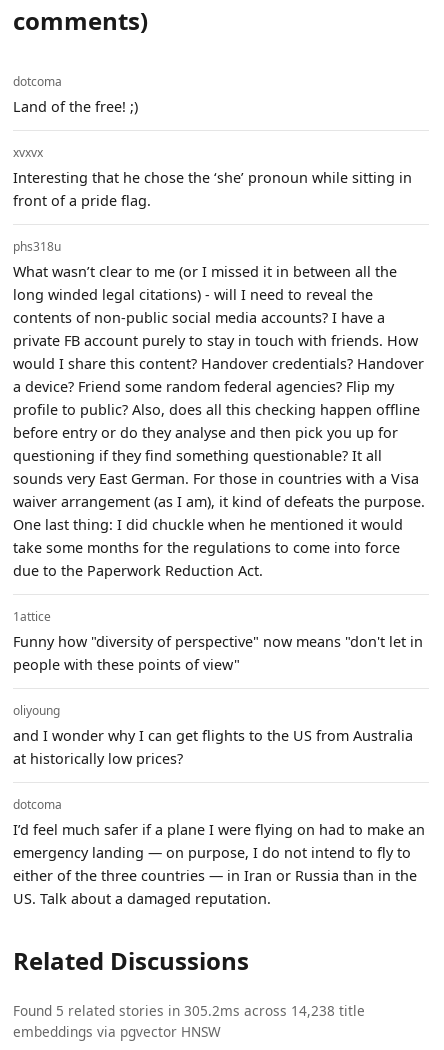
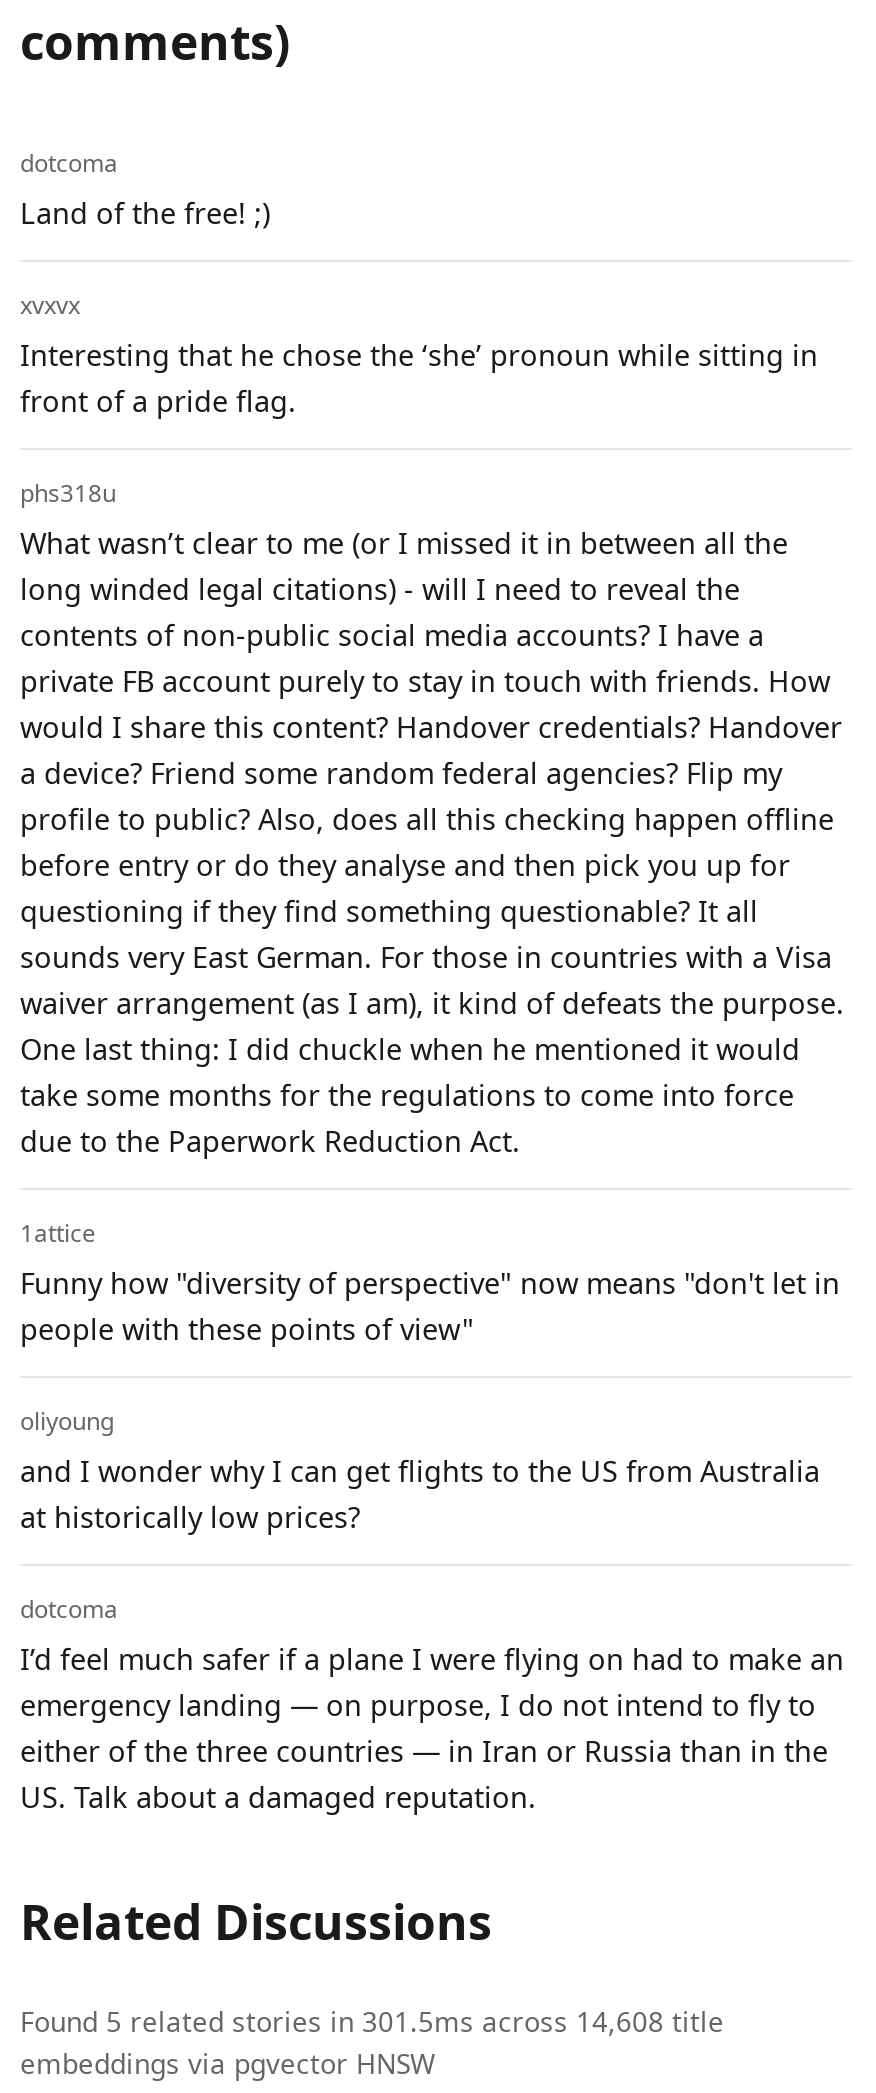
[13,1001,365,1020] Found 5 related stories in 305.2ms across 14,238 title -> [20,2001,724,2039] Found 5 related stories in 301.5ms across 14,608 title

